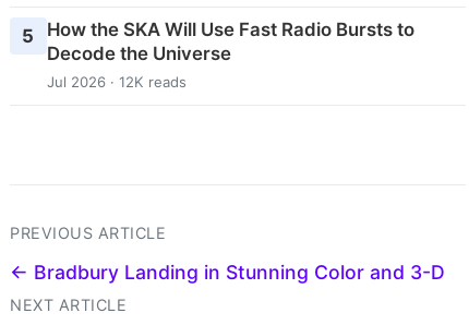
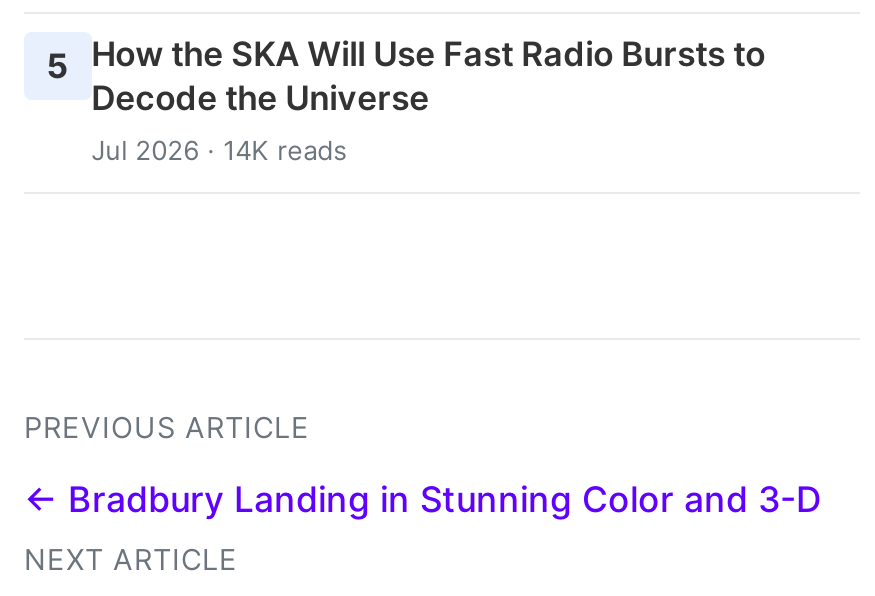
[46,74,186,91] Jul 2026 · 12K reads -> [91,135,347,167] Jul 2026 · 14K reads

